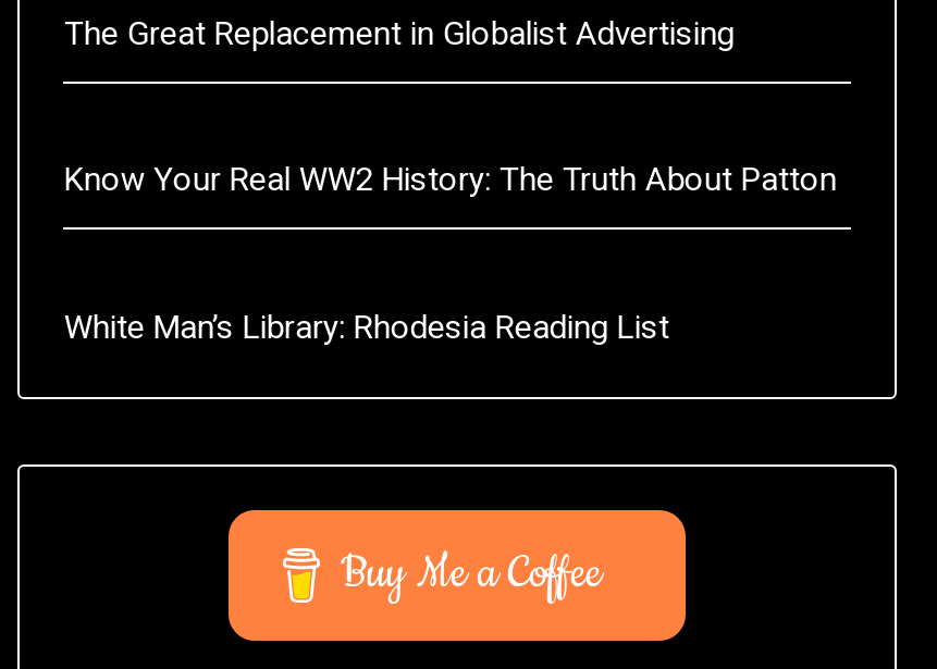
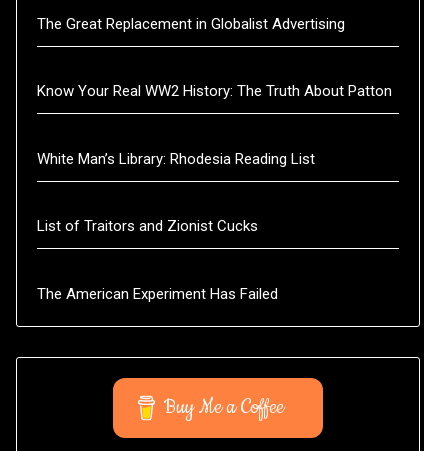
none -> [37,217,258,235] List of Traitors and Zionist Cucks
none -> [37,285,278,303] The American Experiment Has Failed

